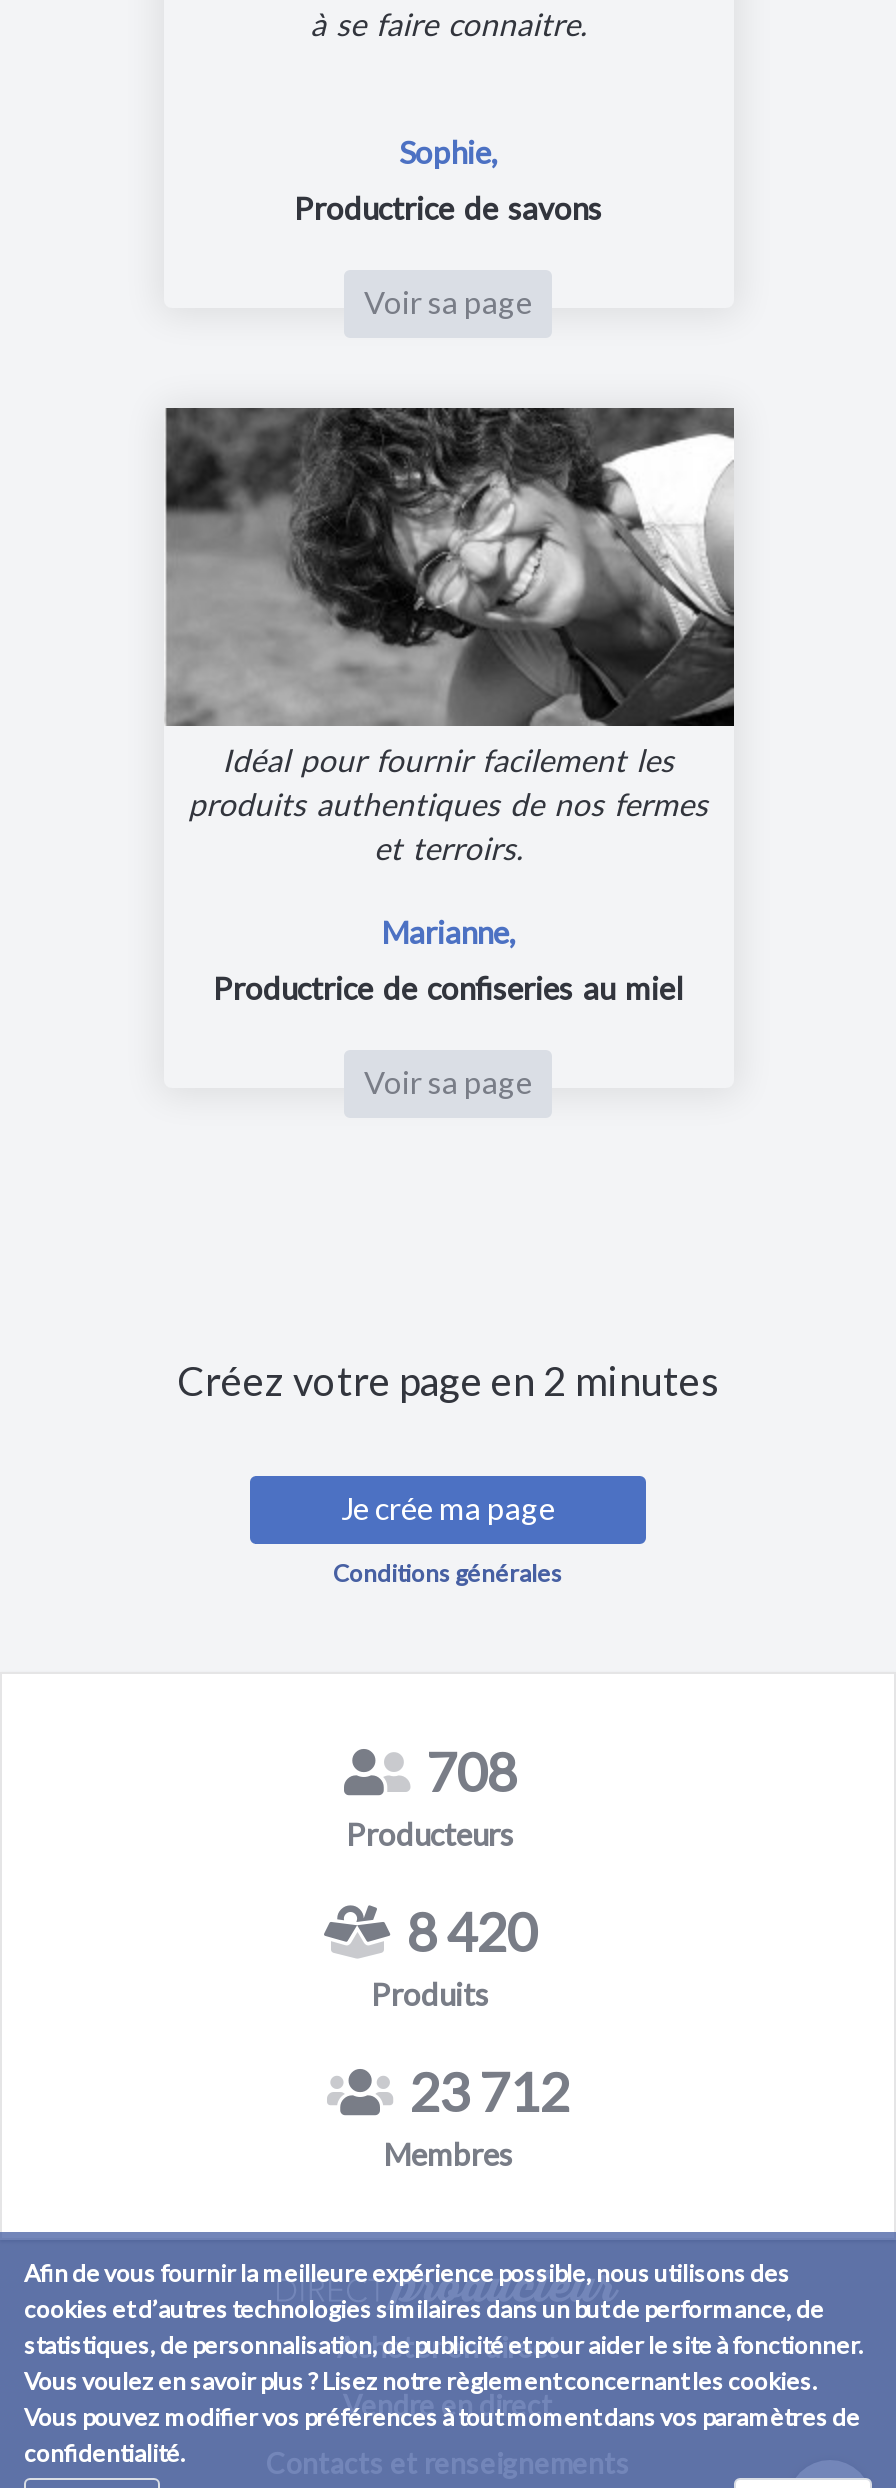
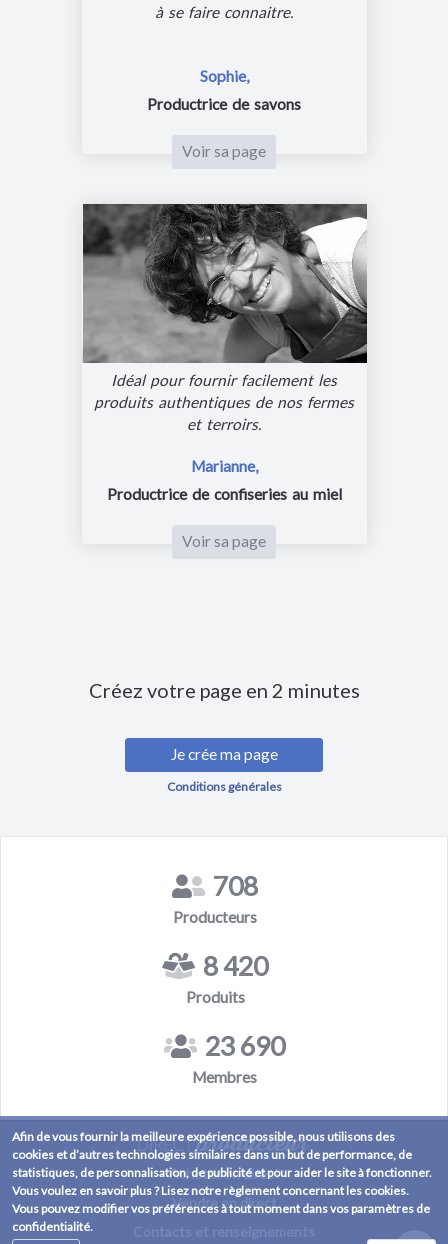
[399,2060,569,2124] 23 712 -> [199,1030,284,1062] 23 690

